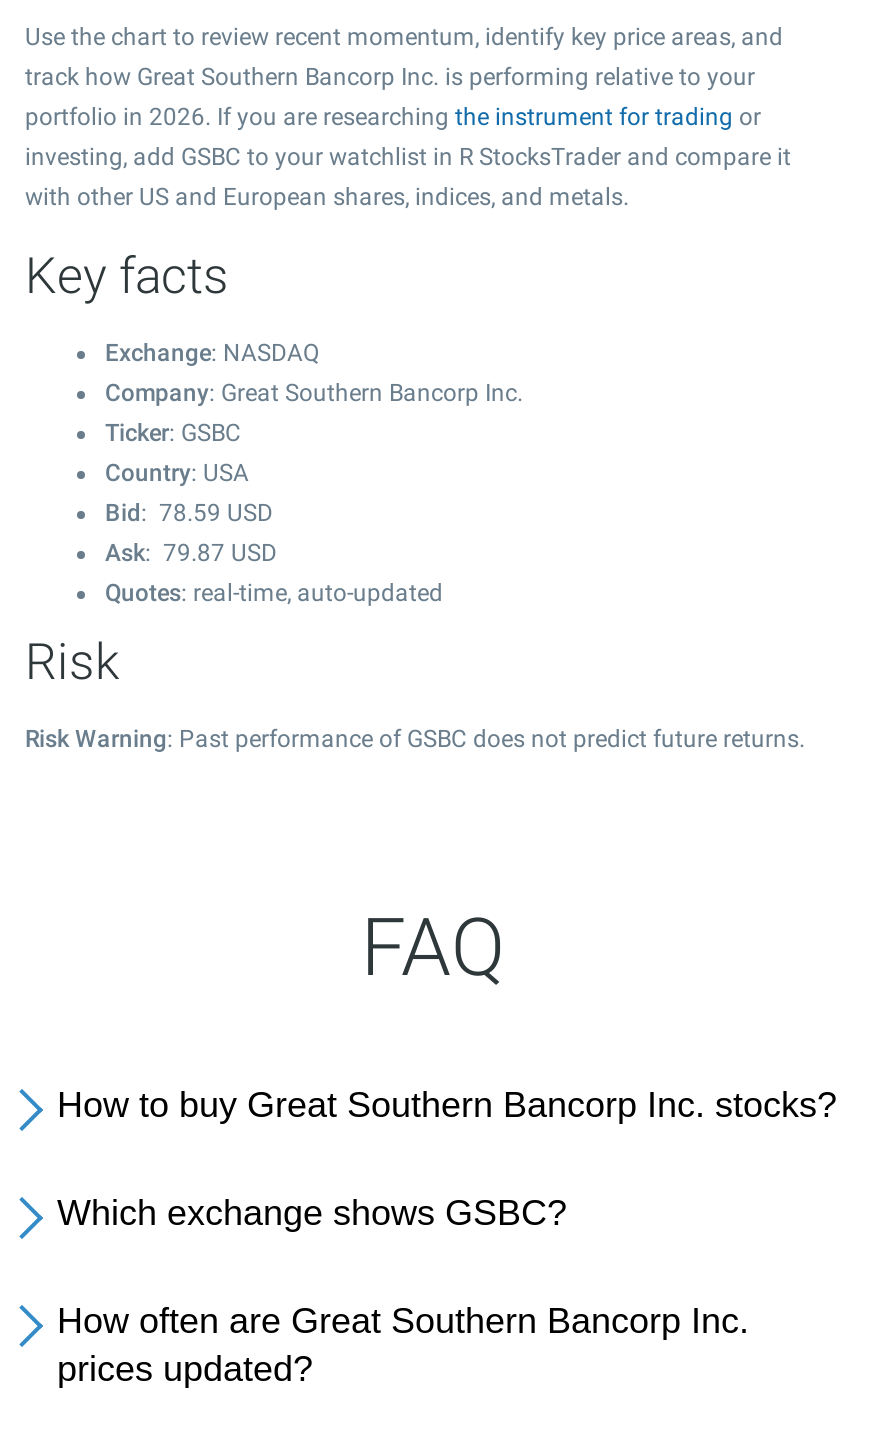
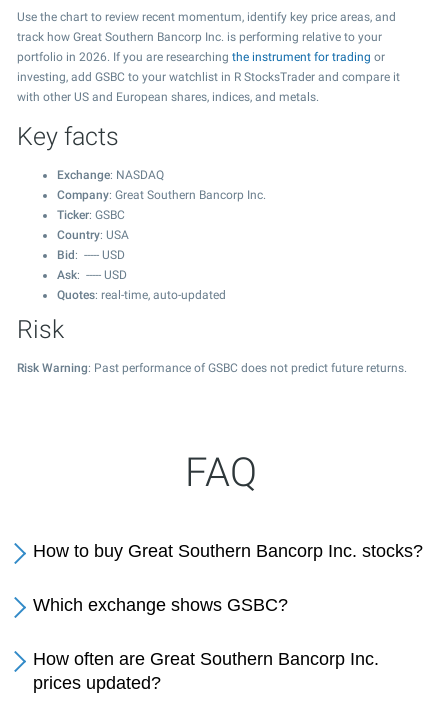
[105,499,273,527] Bid: 78.59 USD -> [57,248,125,262] Bid: ----- USD
[105,539,277,567] Ask: 79.87 USD -> [57,268,127,282] Ask: ----- USD

